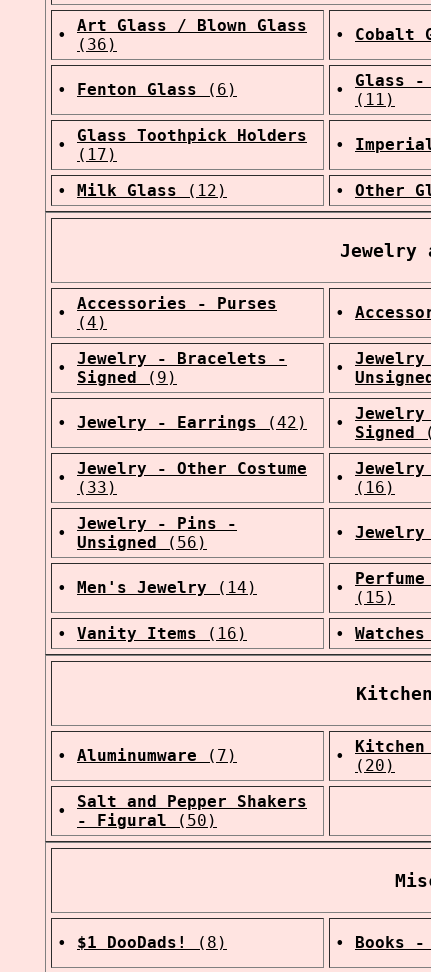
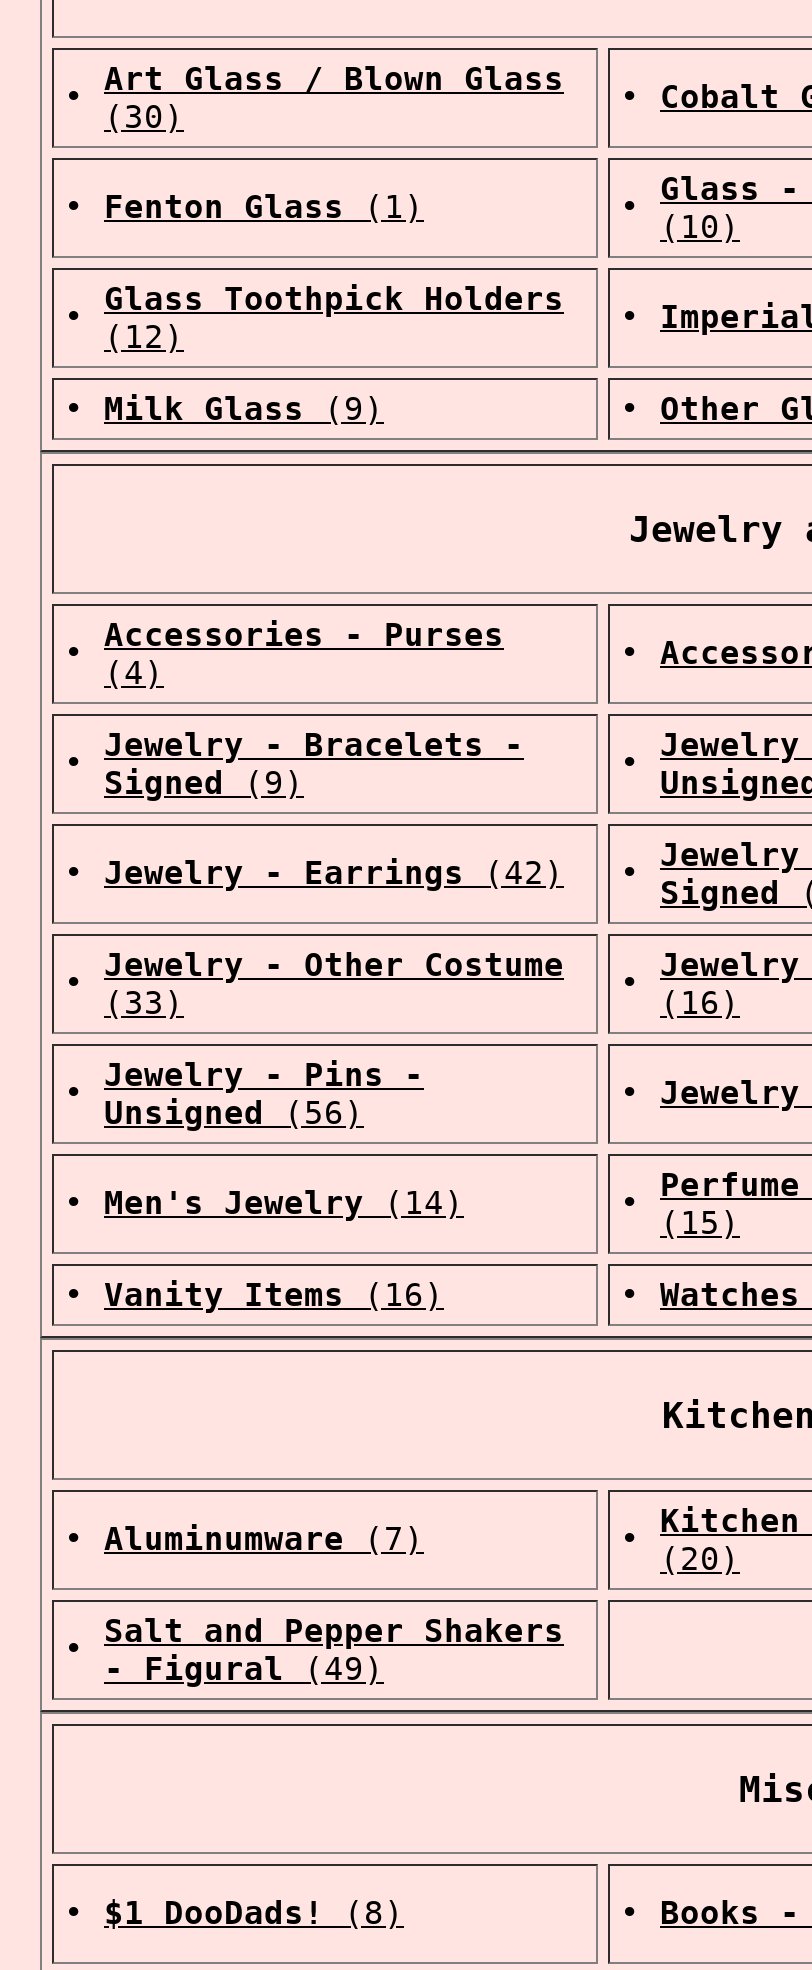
[77,35,117,54] (36) -> [104,98,184,136] (30)
[57,80,237,99] • Fenton Glass (6) -> [64,188,424,226] • Fenton Glass (1)
[355,90,395,109] (11) -> [660,208,740,246] (10)
[77,145,117,164] (17) -> [104,318,184,356] (12)
[57,181,227,200] • Milk Glass (12) -> [64,390,384,428] • Milk Glass (9)
[77,811,217,830] - Figural (50) -> [104,1650,384,1688] - Figural (49)

